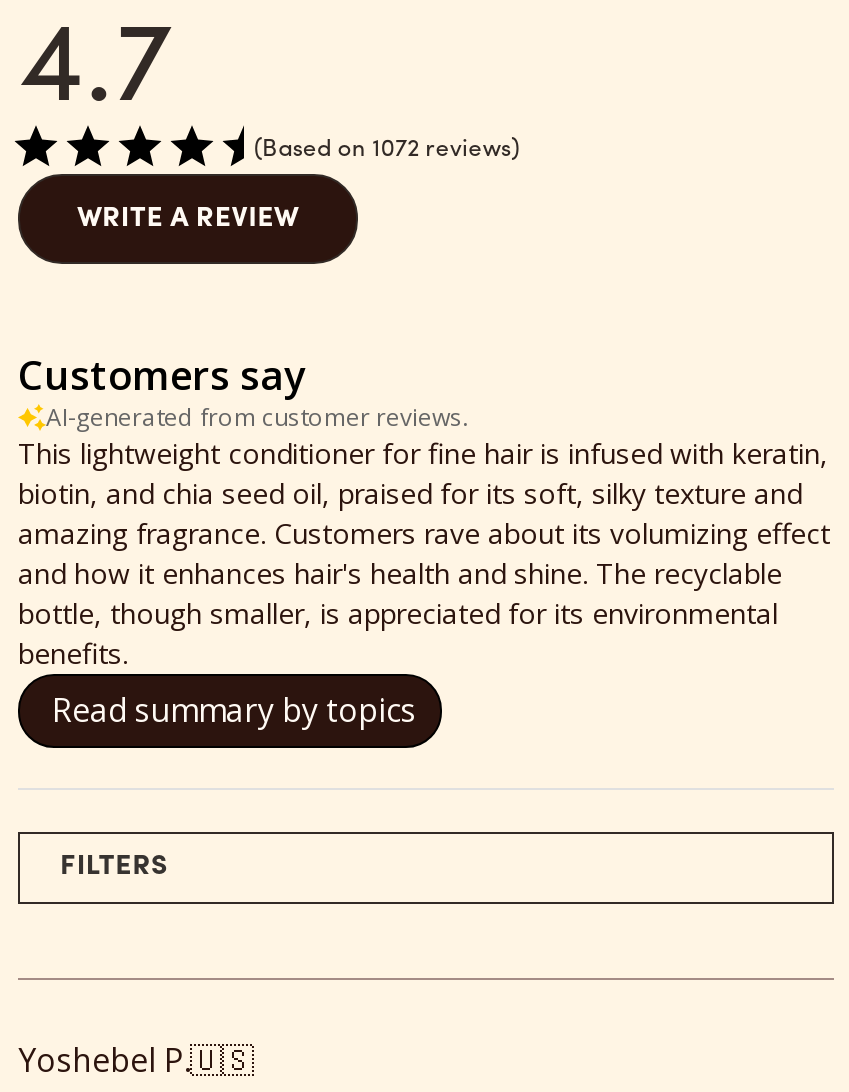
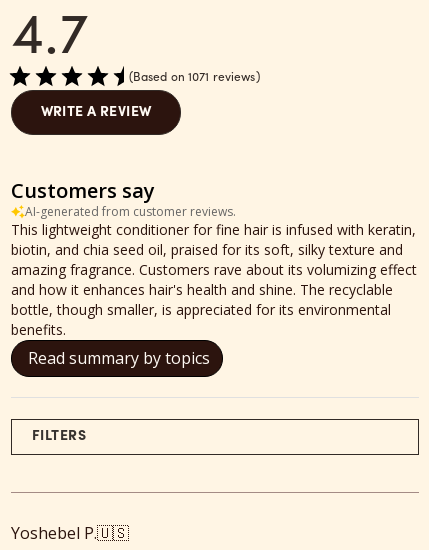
[262,137,511,161] Based on 1072 reviews -> [133,71,255,83] Based on 1071 reviews

